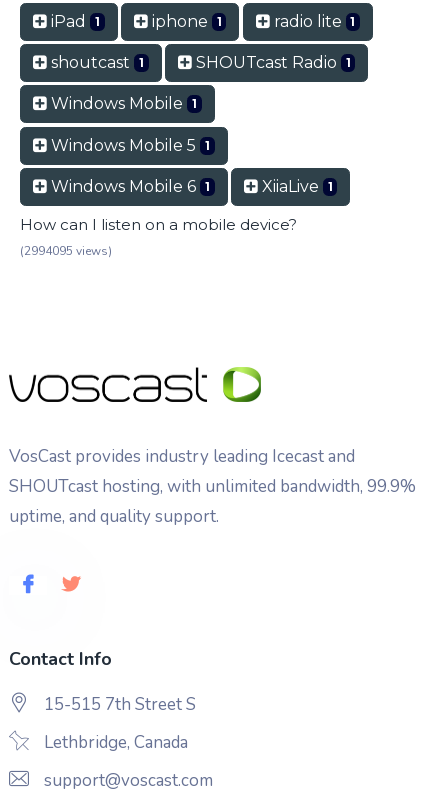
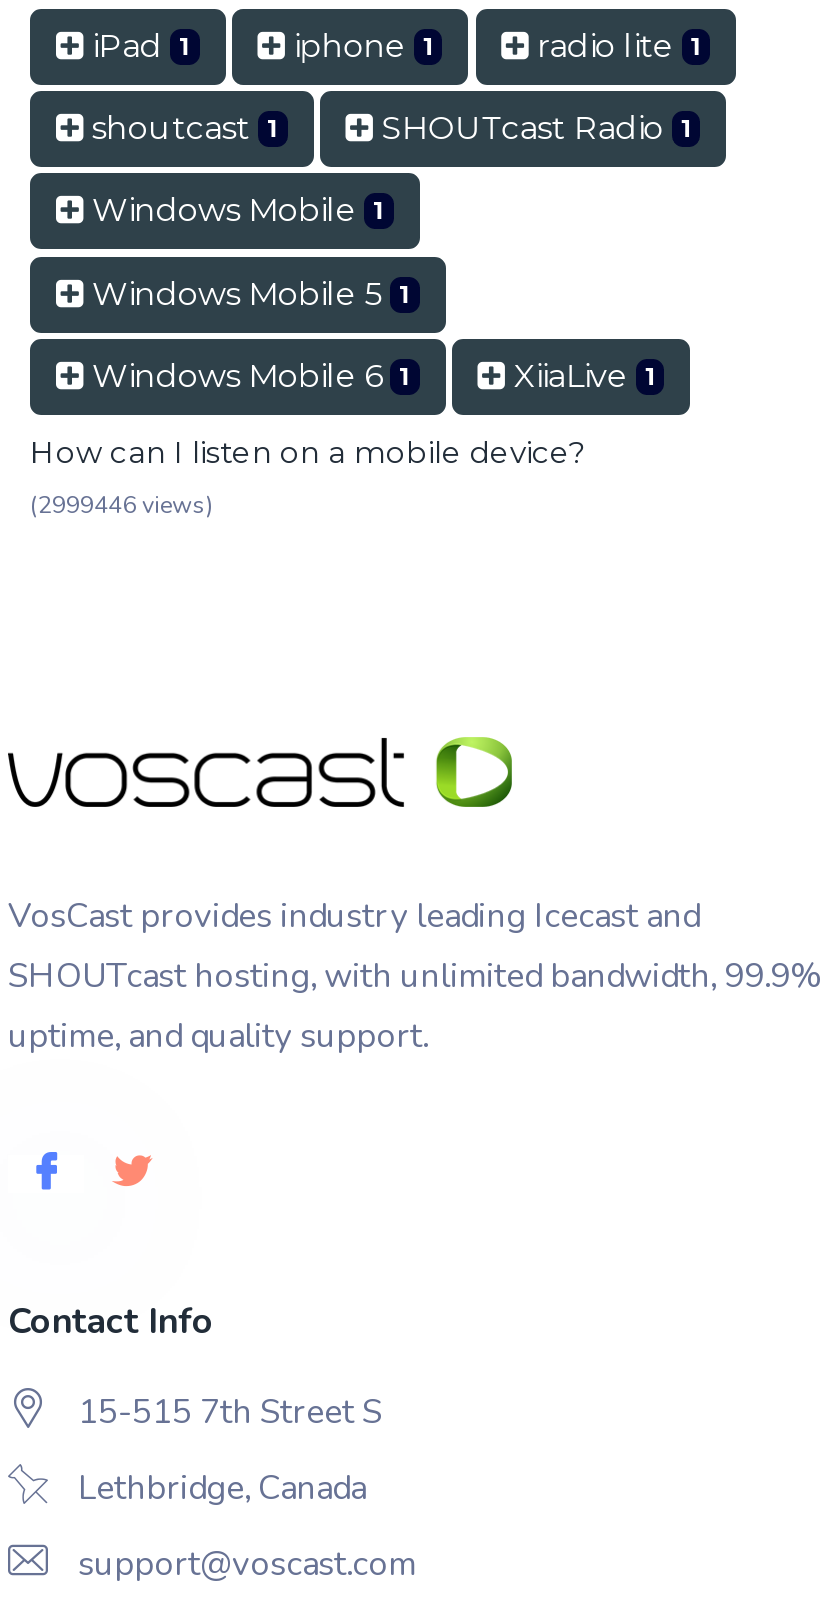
[20,243,112,259] (2994095 views) -> [30,489,214,521] (2999446 views)

